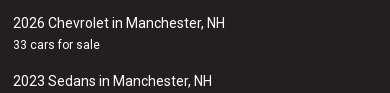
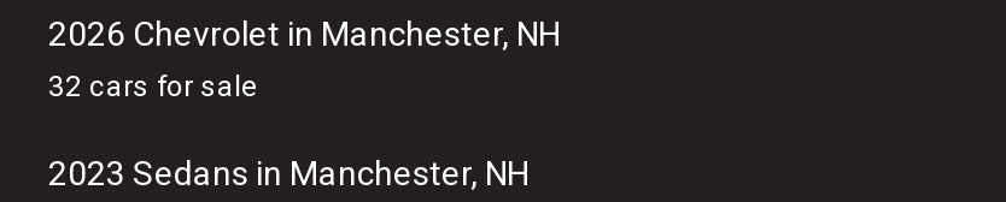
[13,38,100,52] 33 cars for sale -> [48,70,258,103] 32 cars for sale

